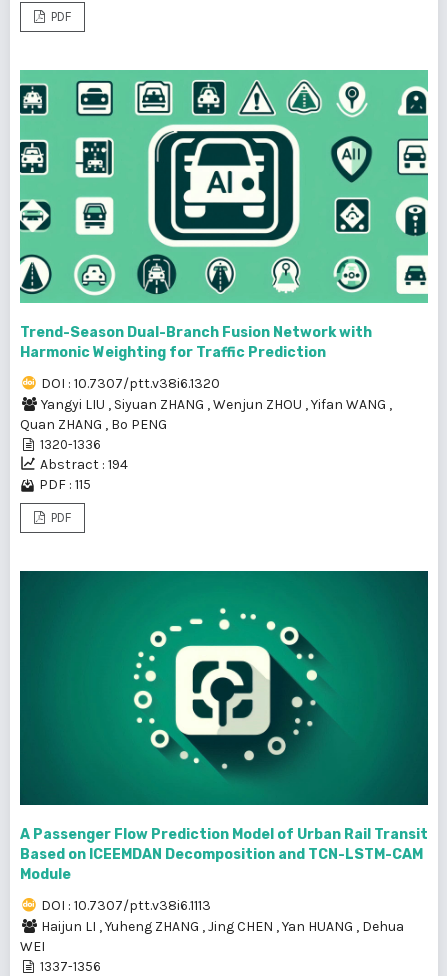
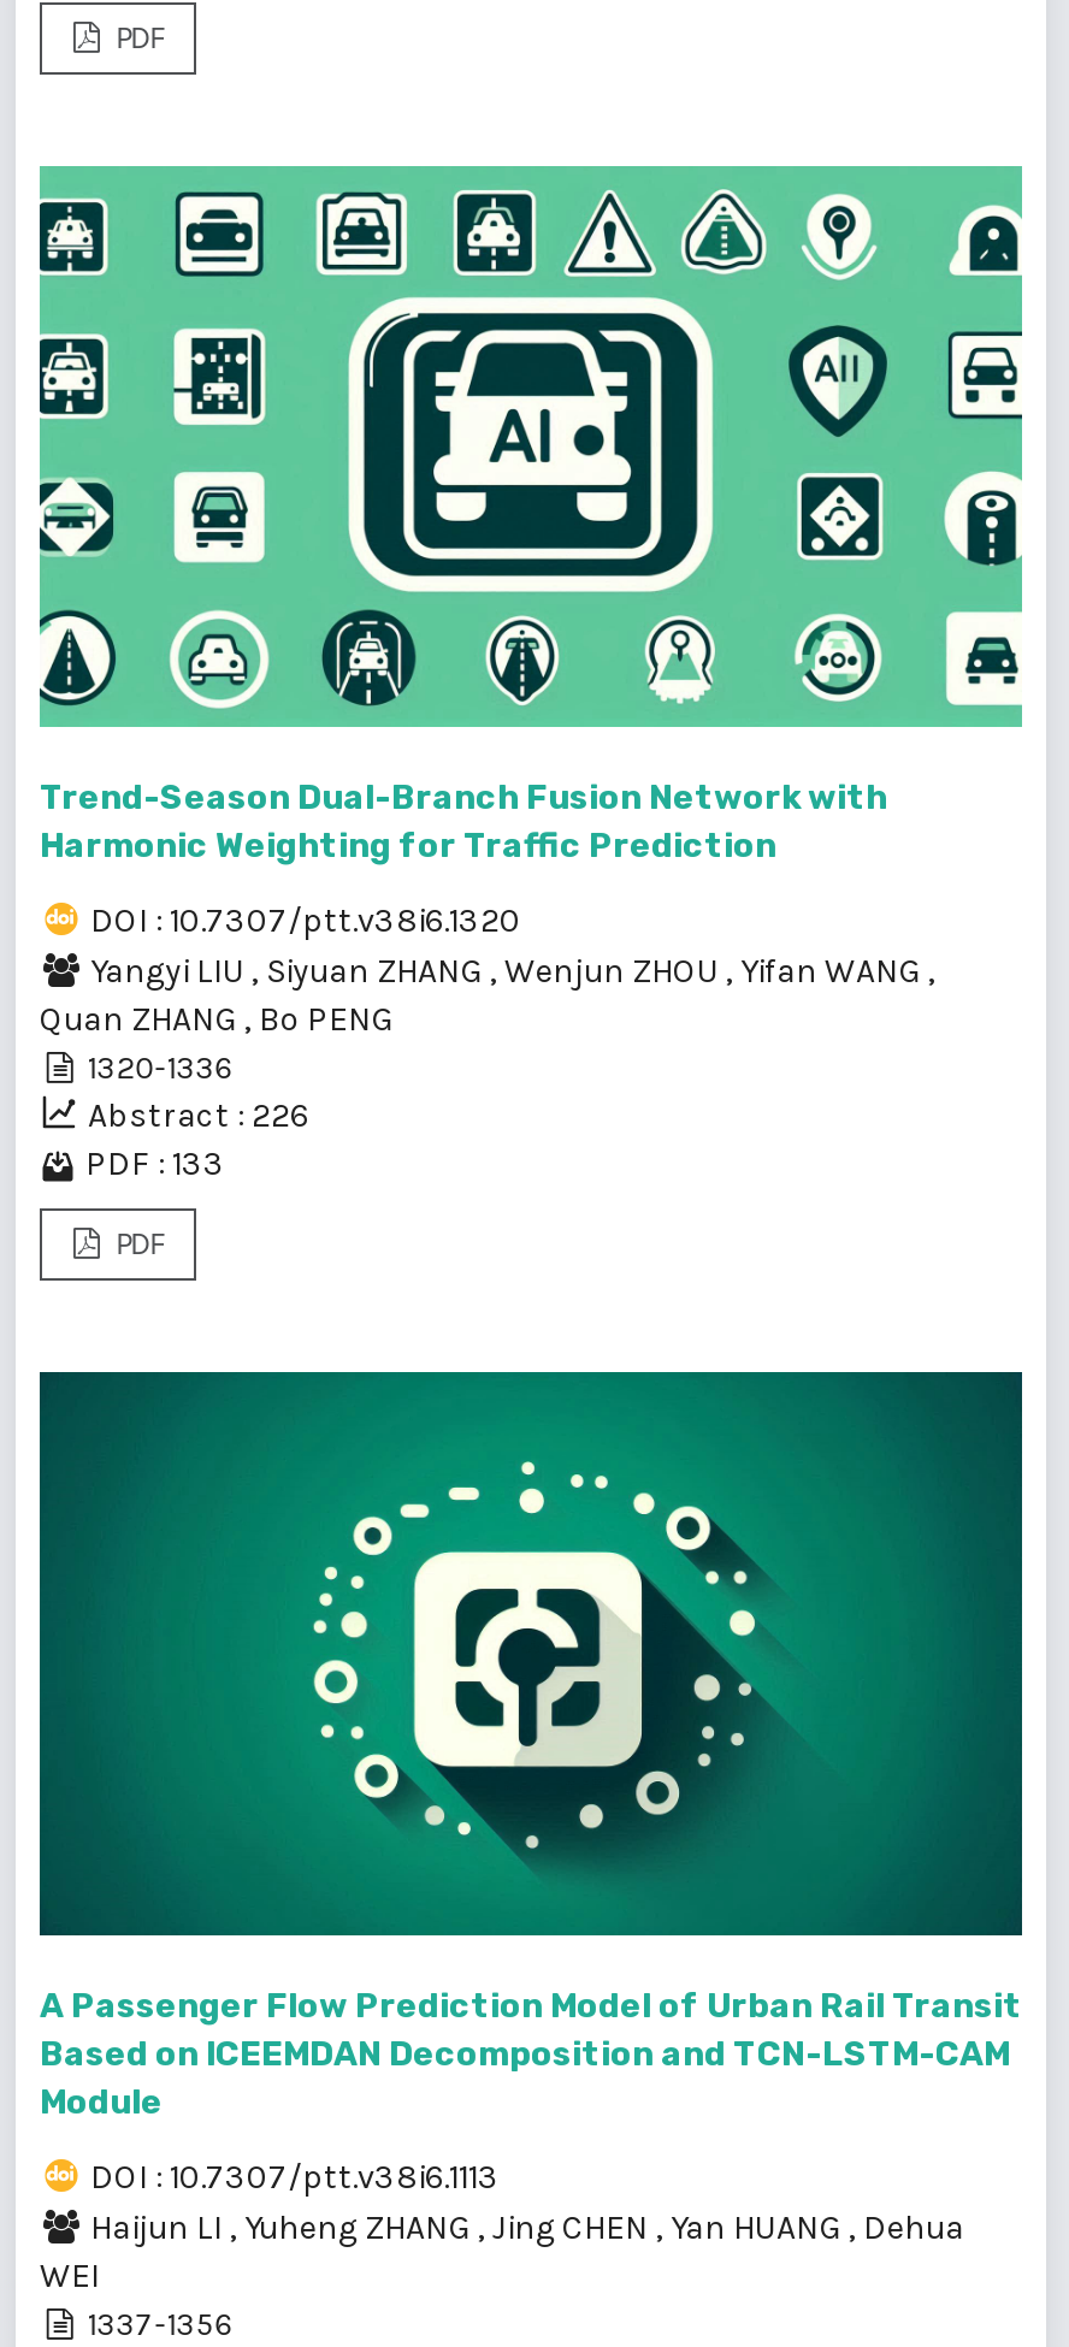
[40,456,128,473] Abstract : 194 -> [88,1096,309,1137] Abstract : 226
[39,476,91,493] PDF : 115 -> [85,1144,225,1185] PDF : 133

